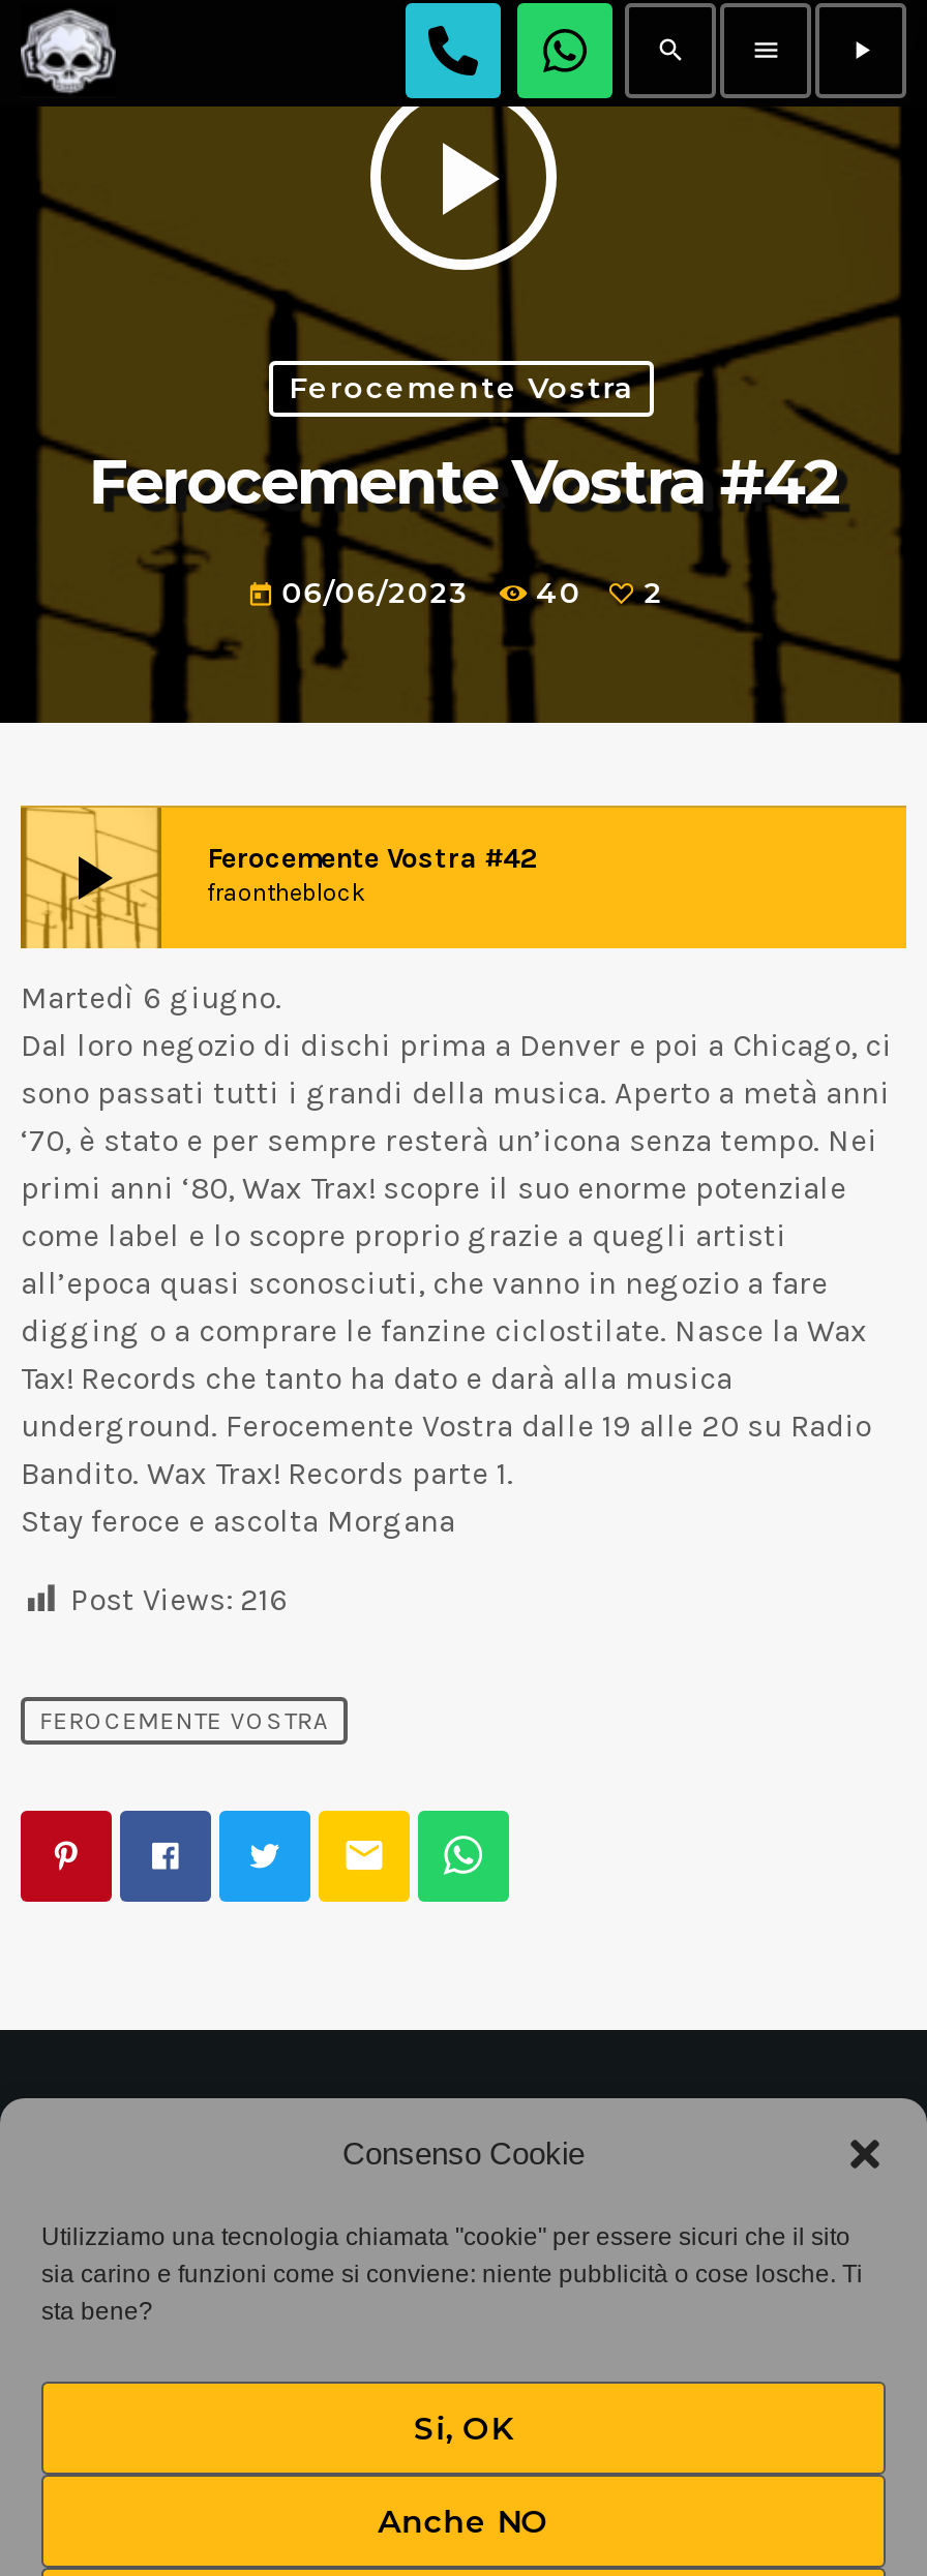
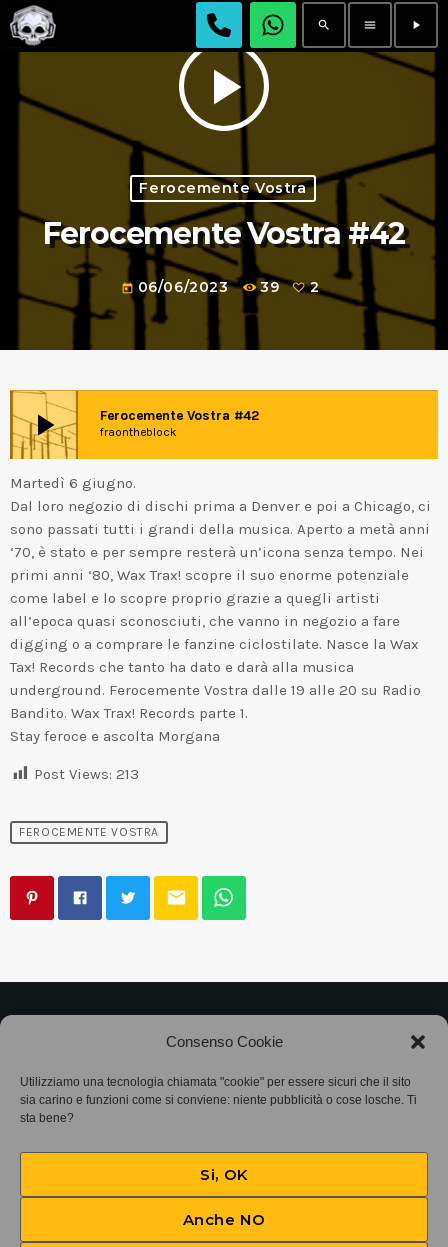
[536,574,591,611] 40 -> [260,278,284,296] 39
[70,1581,288,1618] Post Views: 216 -> [34,765,139,783] Post Views: 213

